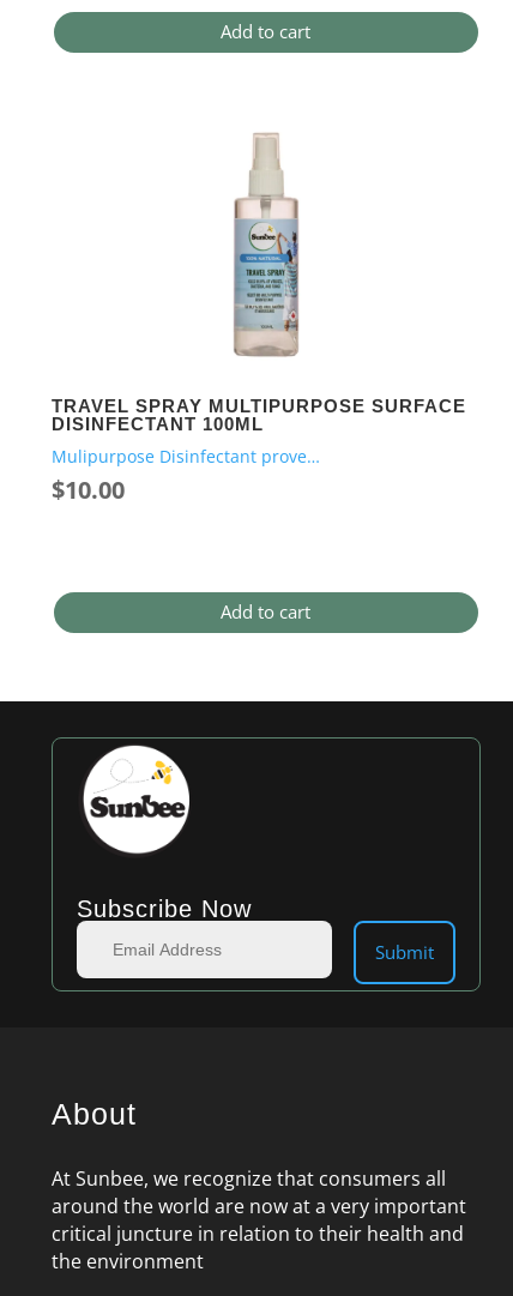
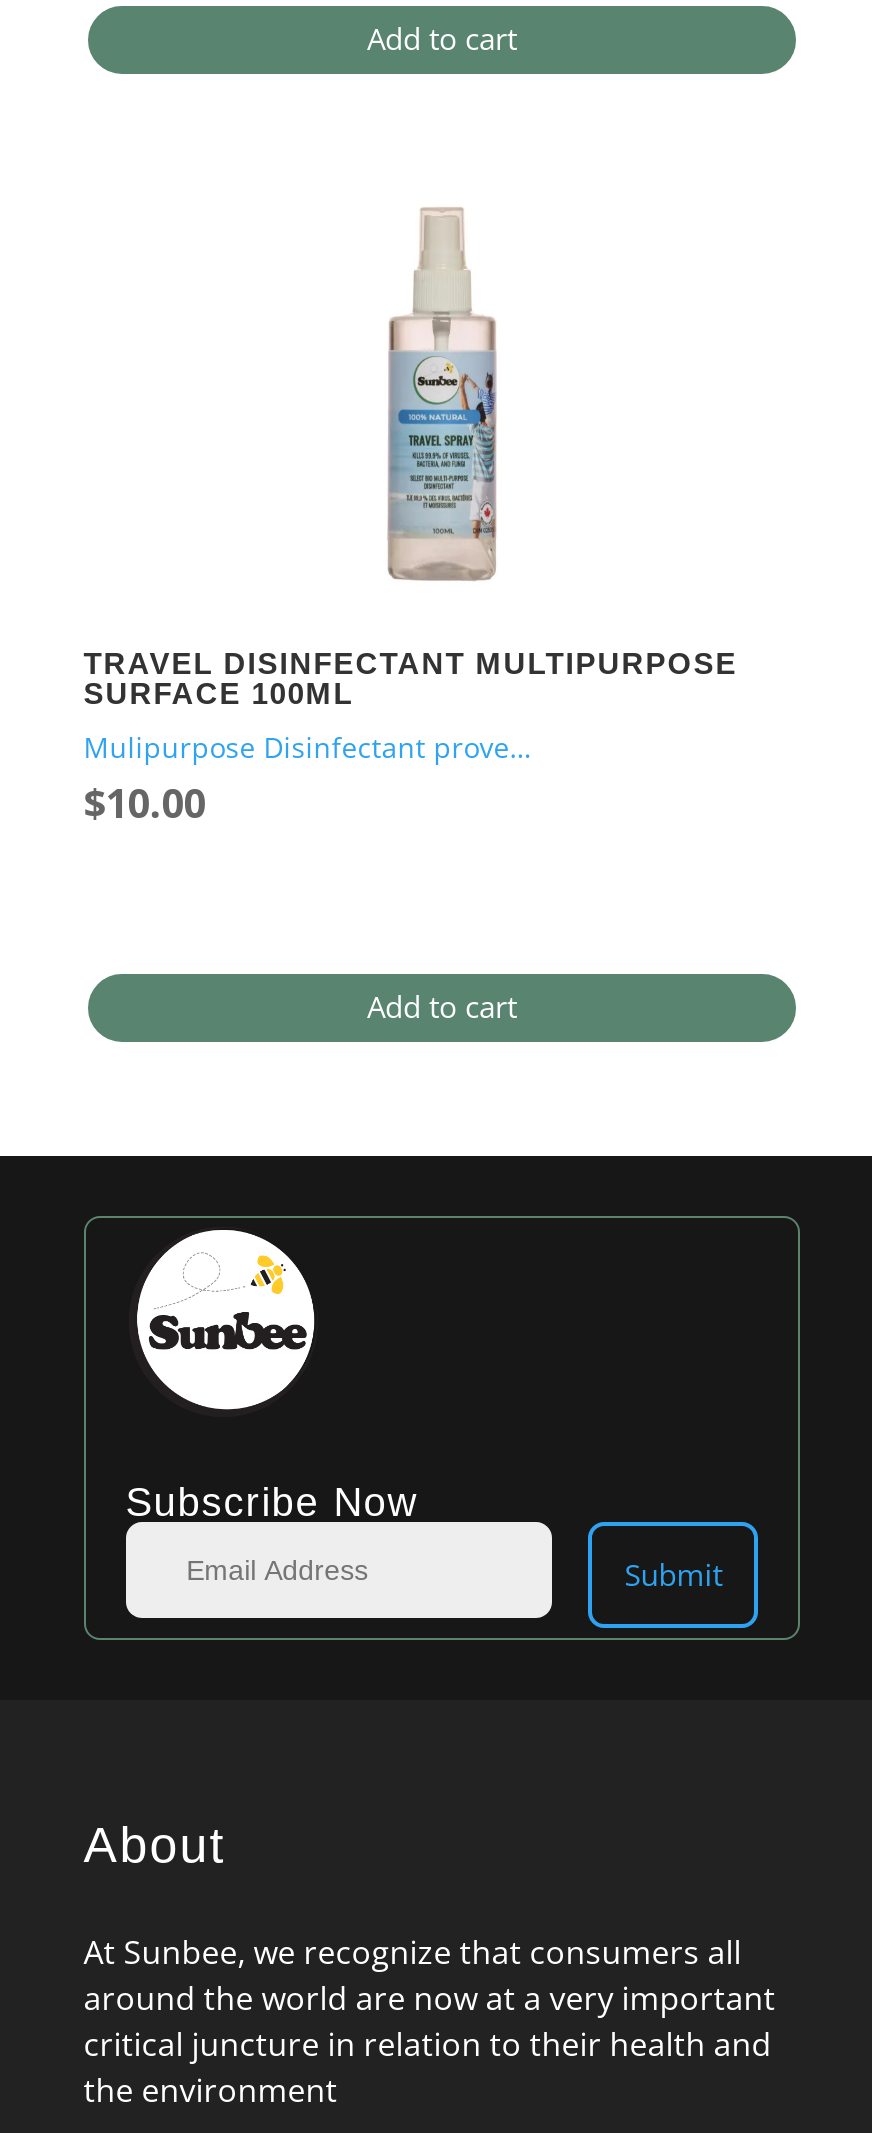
[51,396,466,434] TRAVEL SPRAY MULTIPURPOSE SURFACE | DISINFECTANT 100ML -> [84,647,738,711] TRAVEL DISINFECTANT MULTIPURPOSE | SURFACE 100ML

